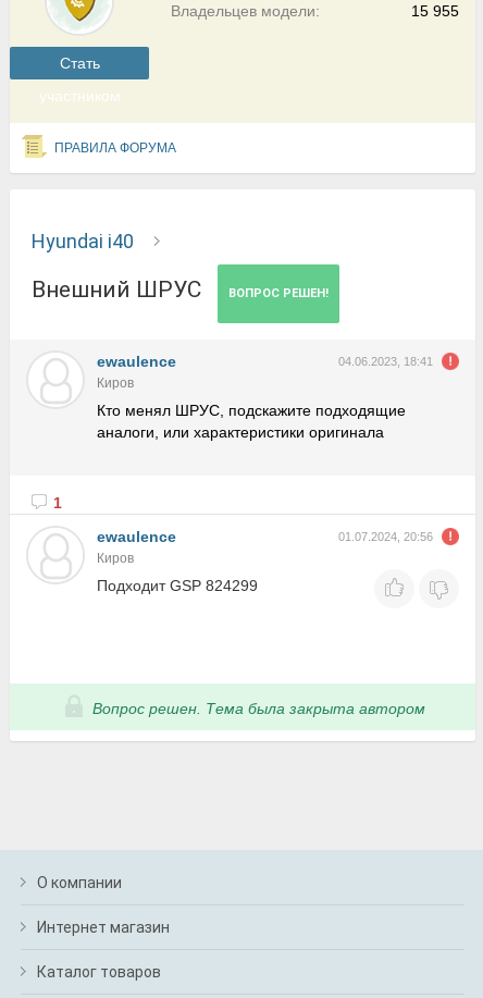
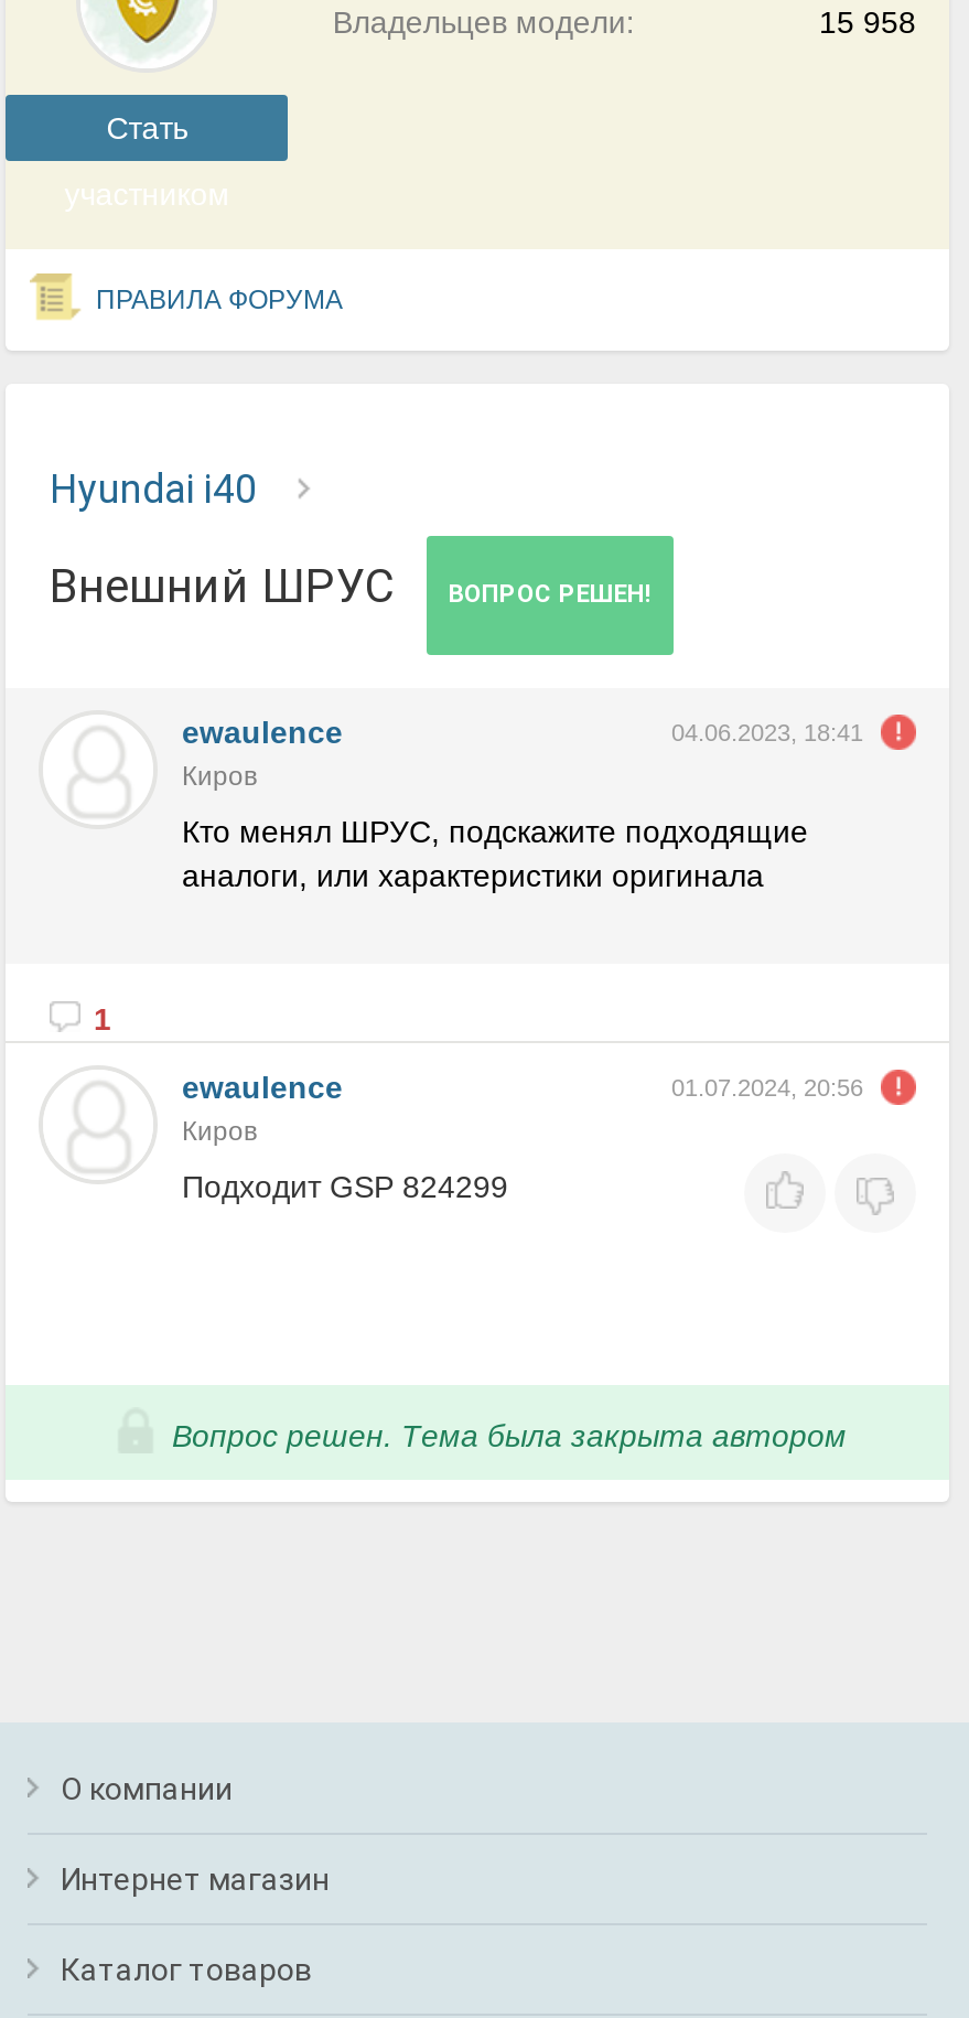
[411,2,459,20] 15 955 -> [819,4,916,40] 15 958

